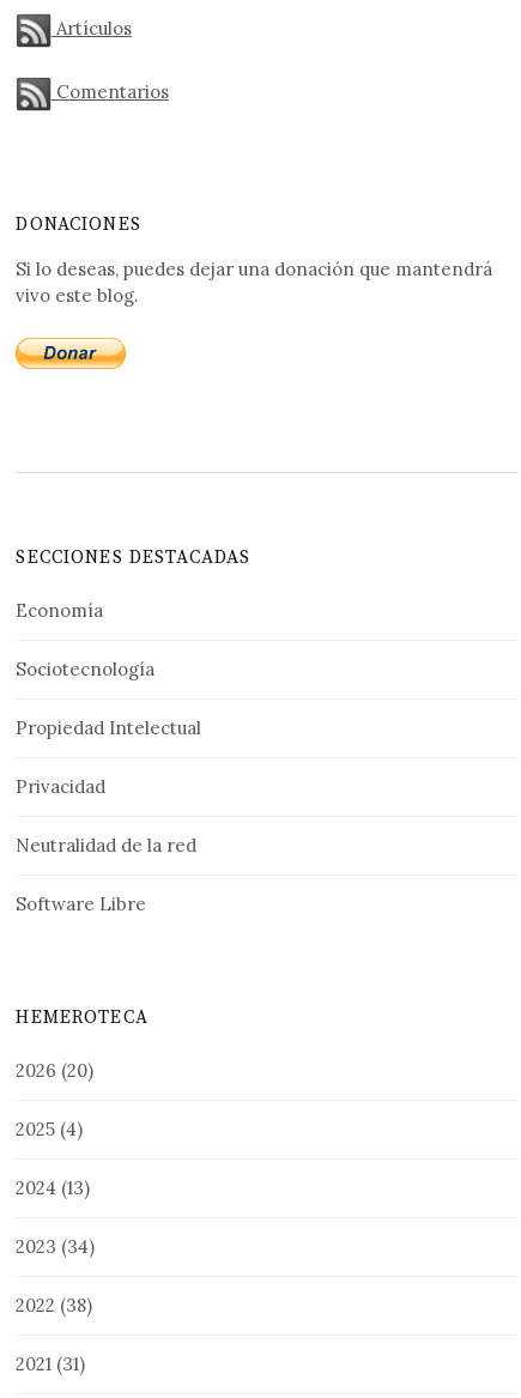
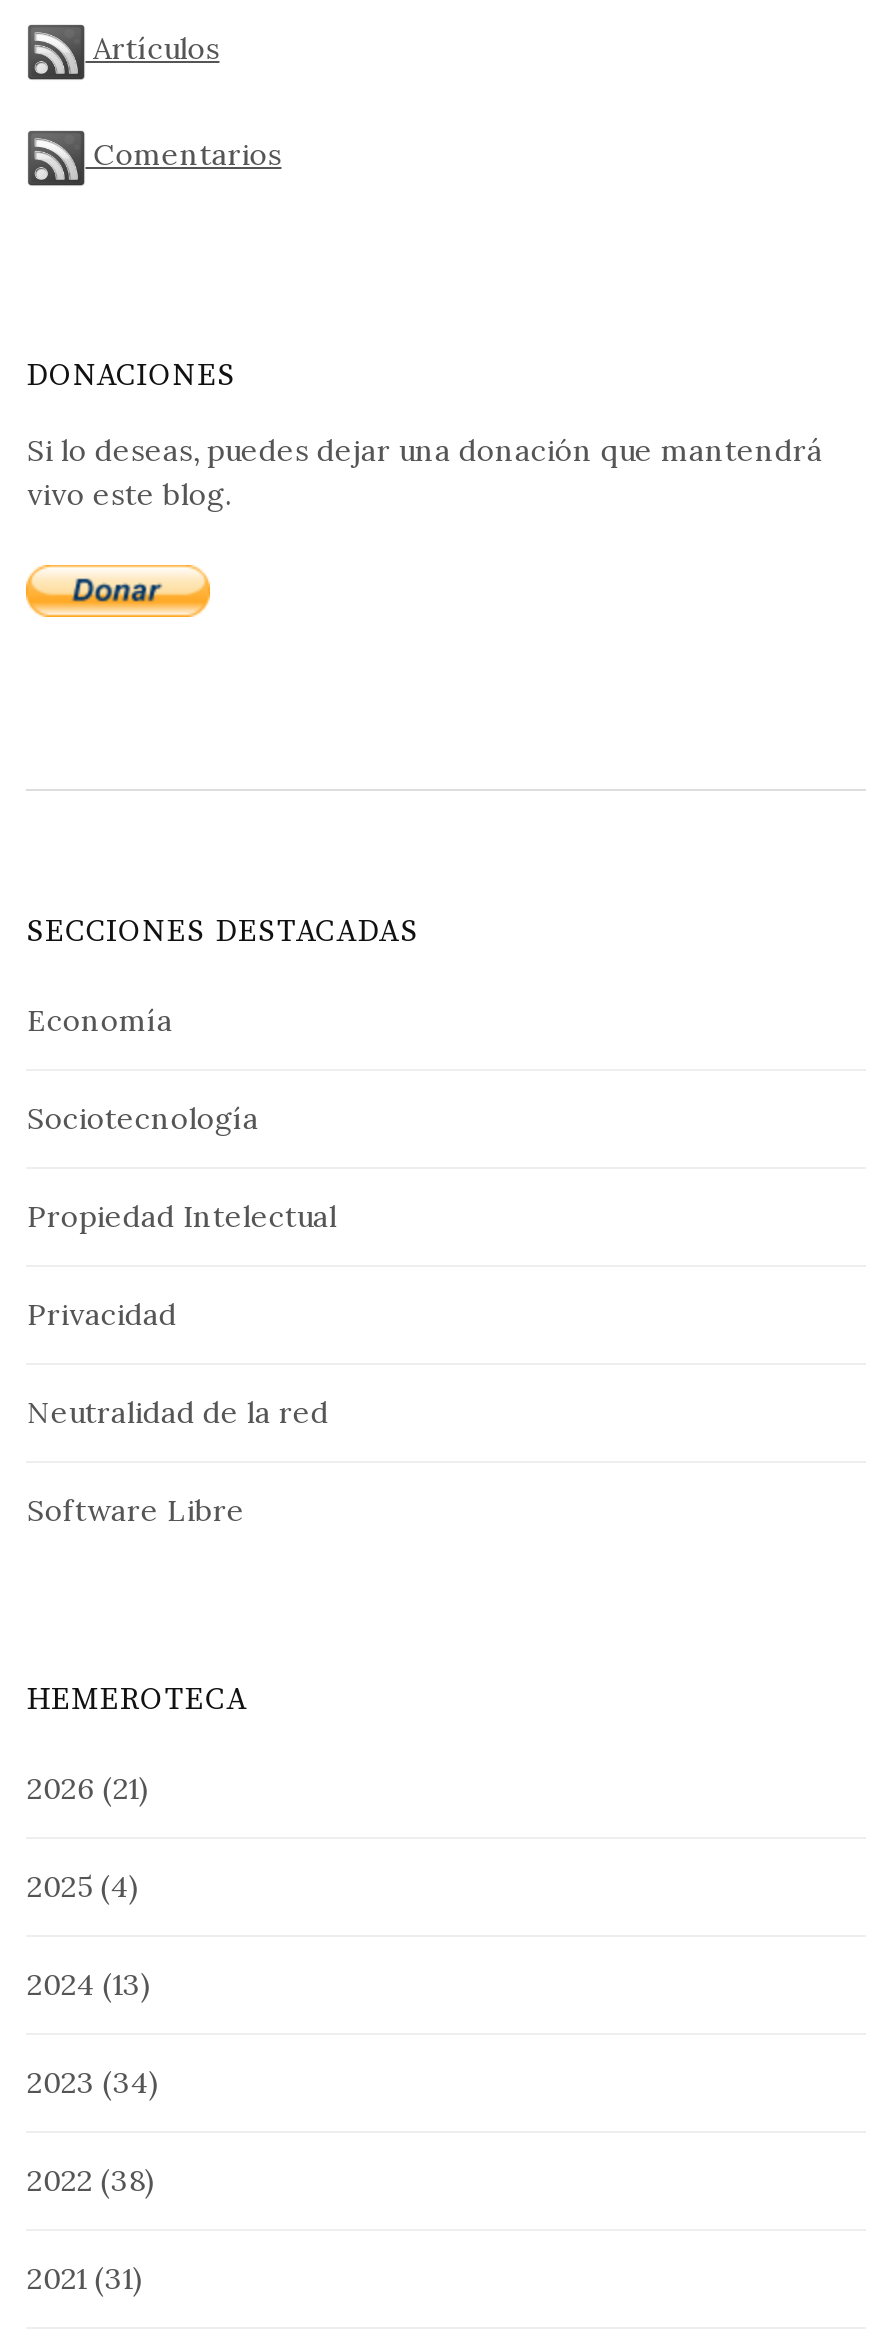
[16,1059,94,1082] 2026 (20) -> [27,1769,149,1807] 2026 (21)

